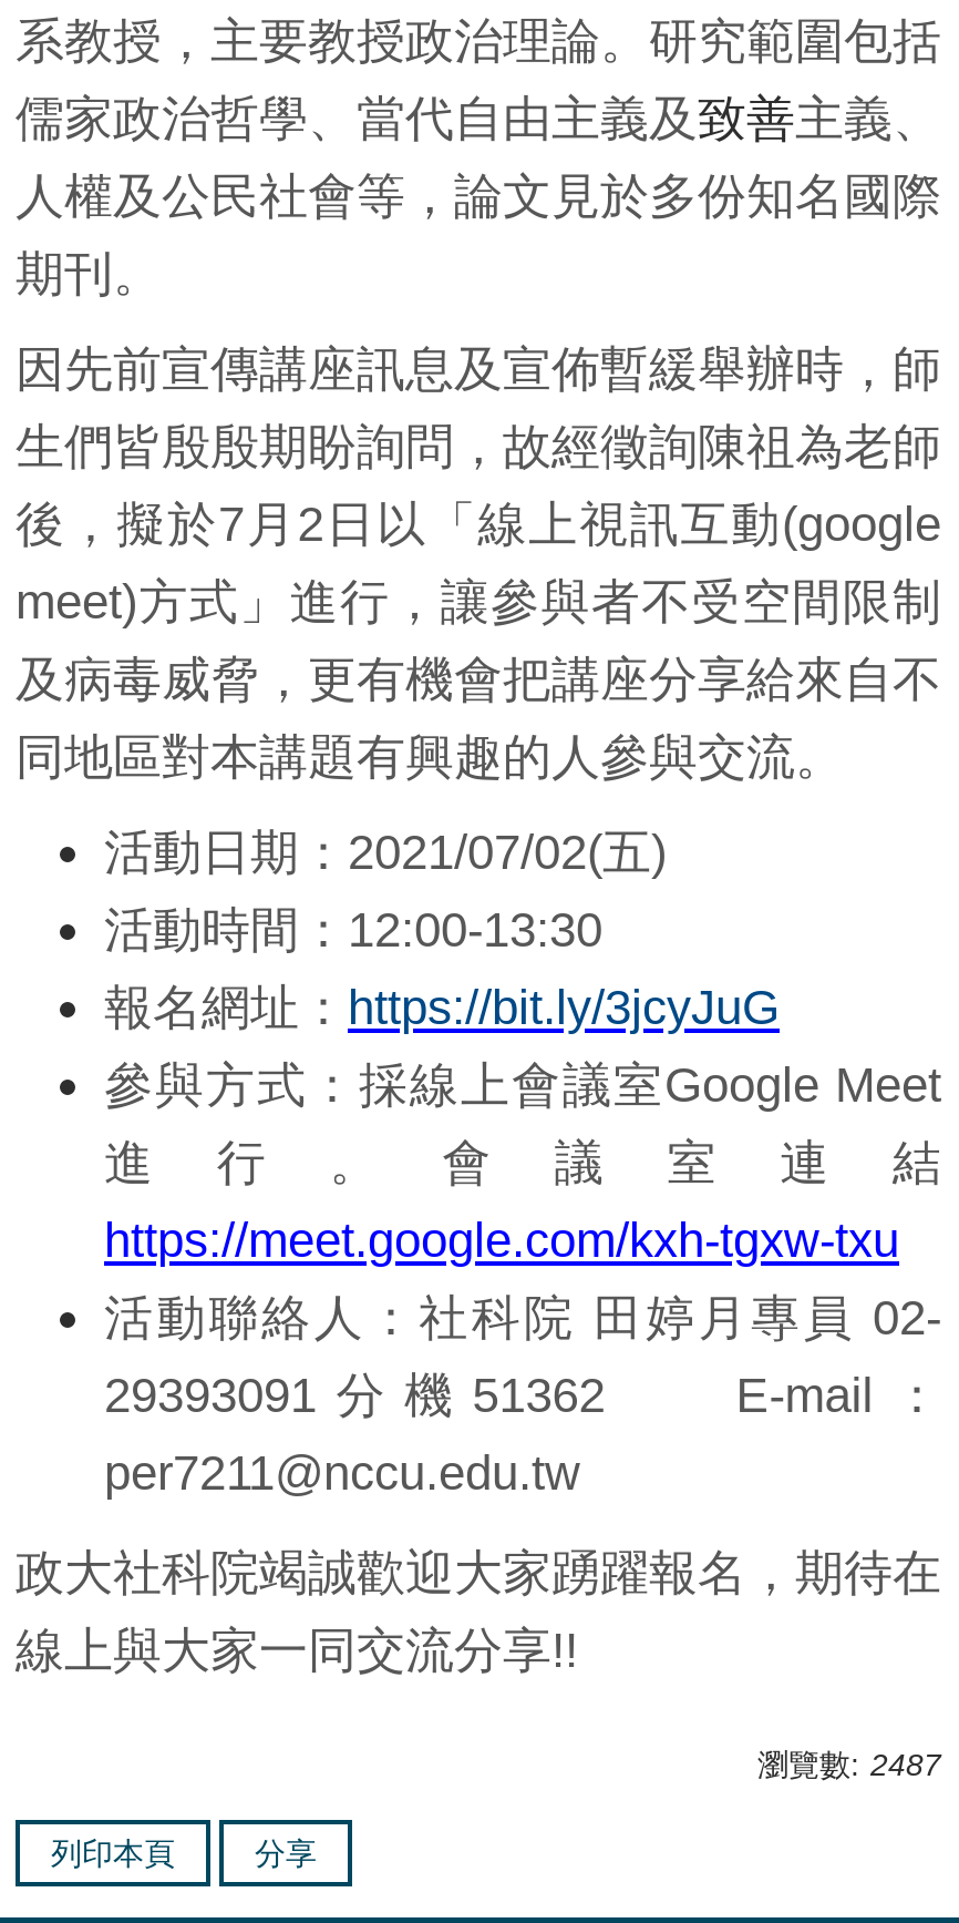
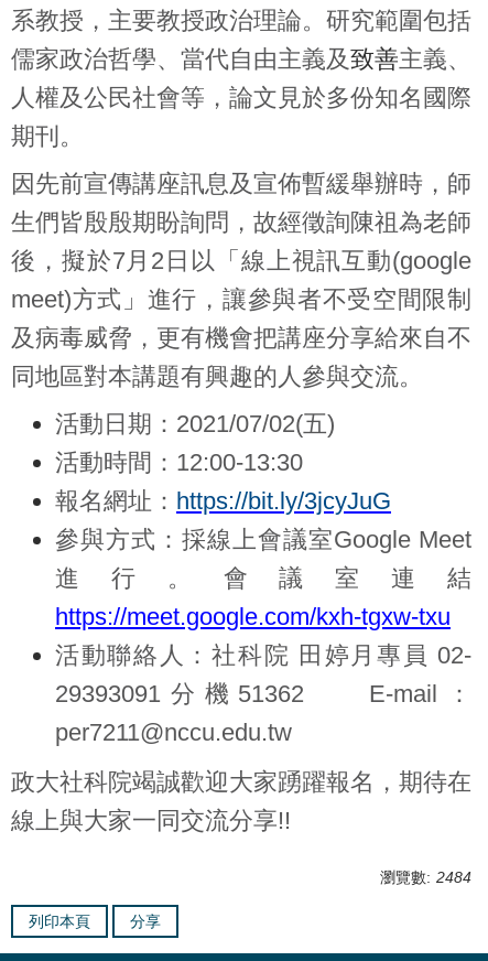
[757,1747,941,1782] 瀏覽數: 2487 -> [380,868,471,886] 瀏覽數: 2484

